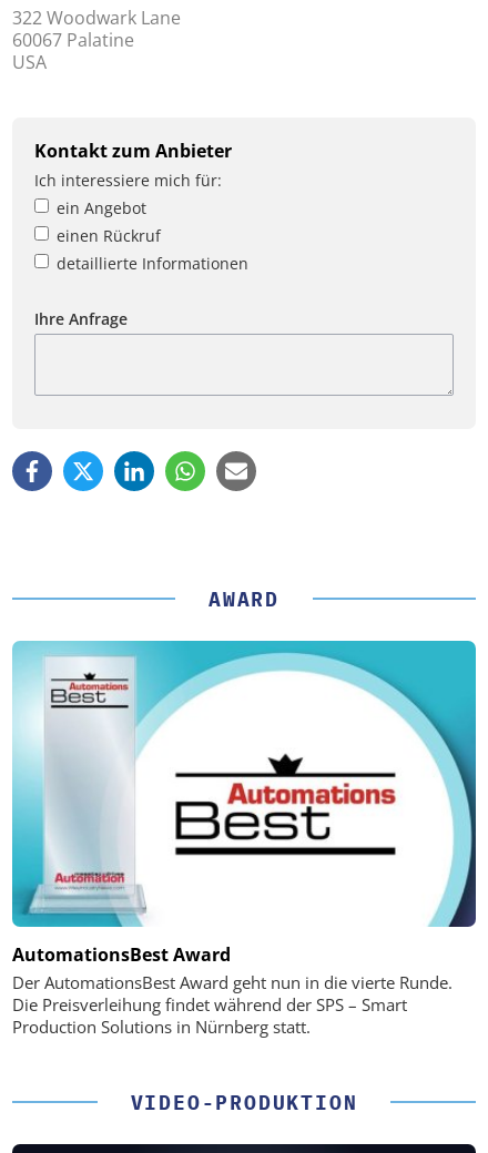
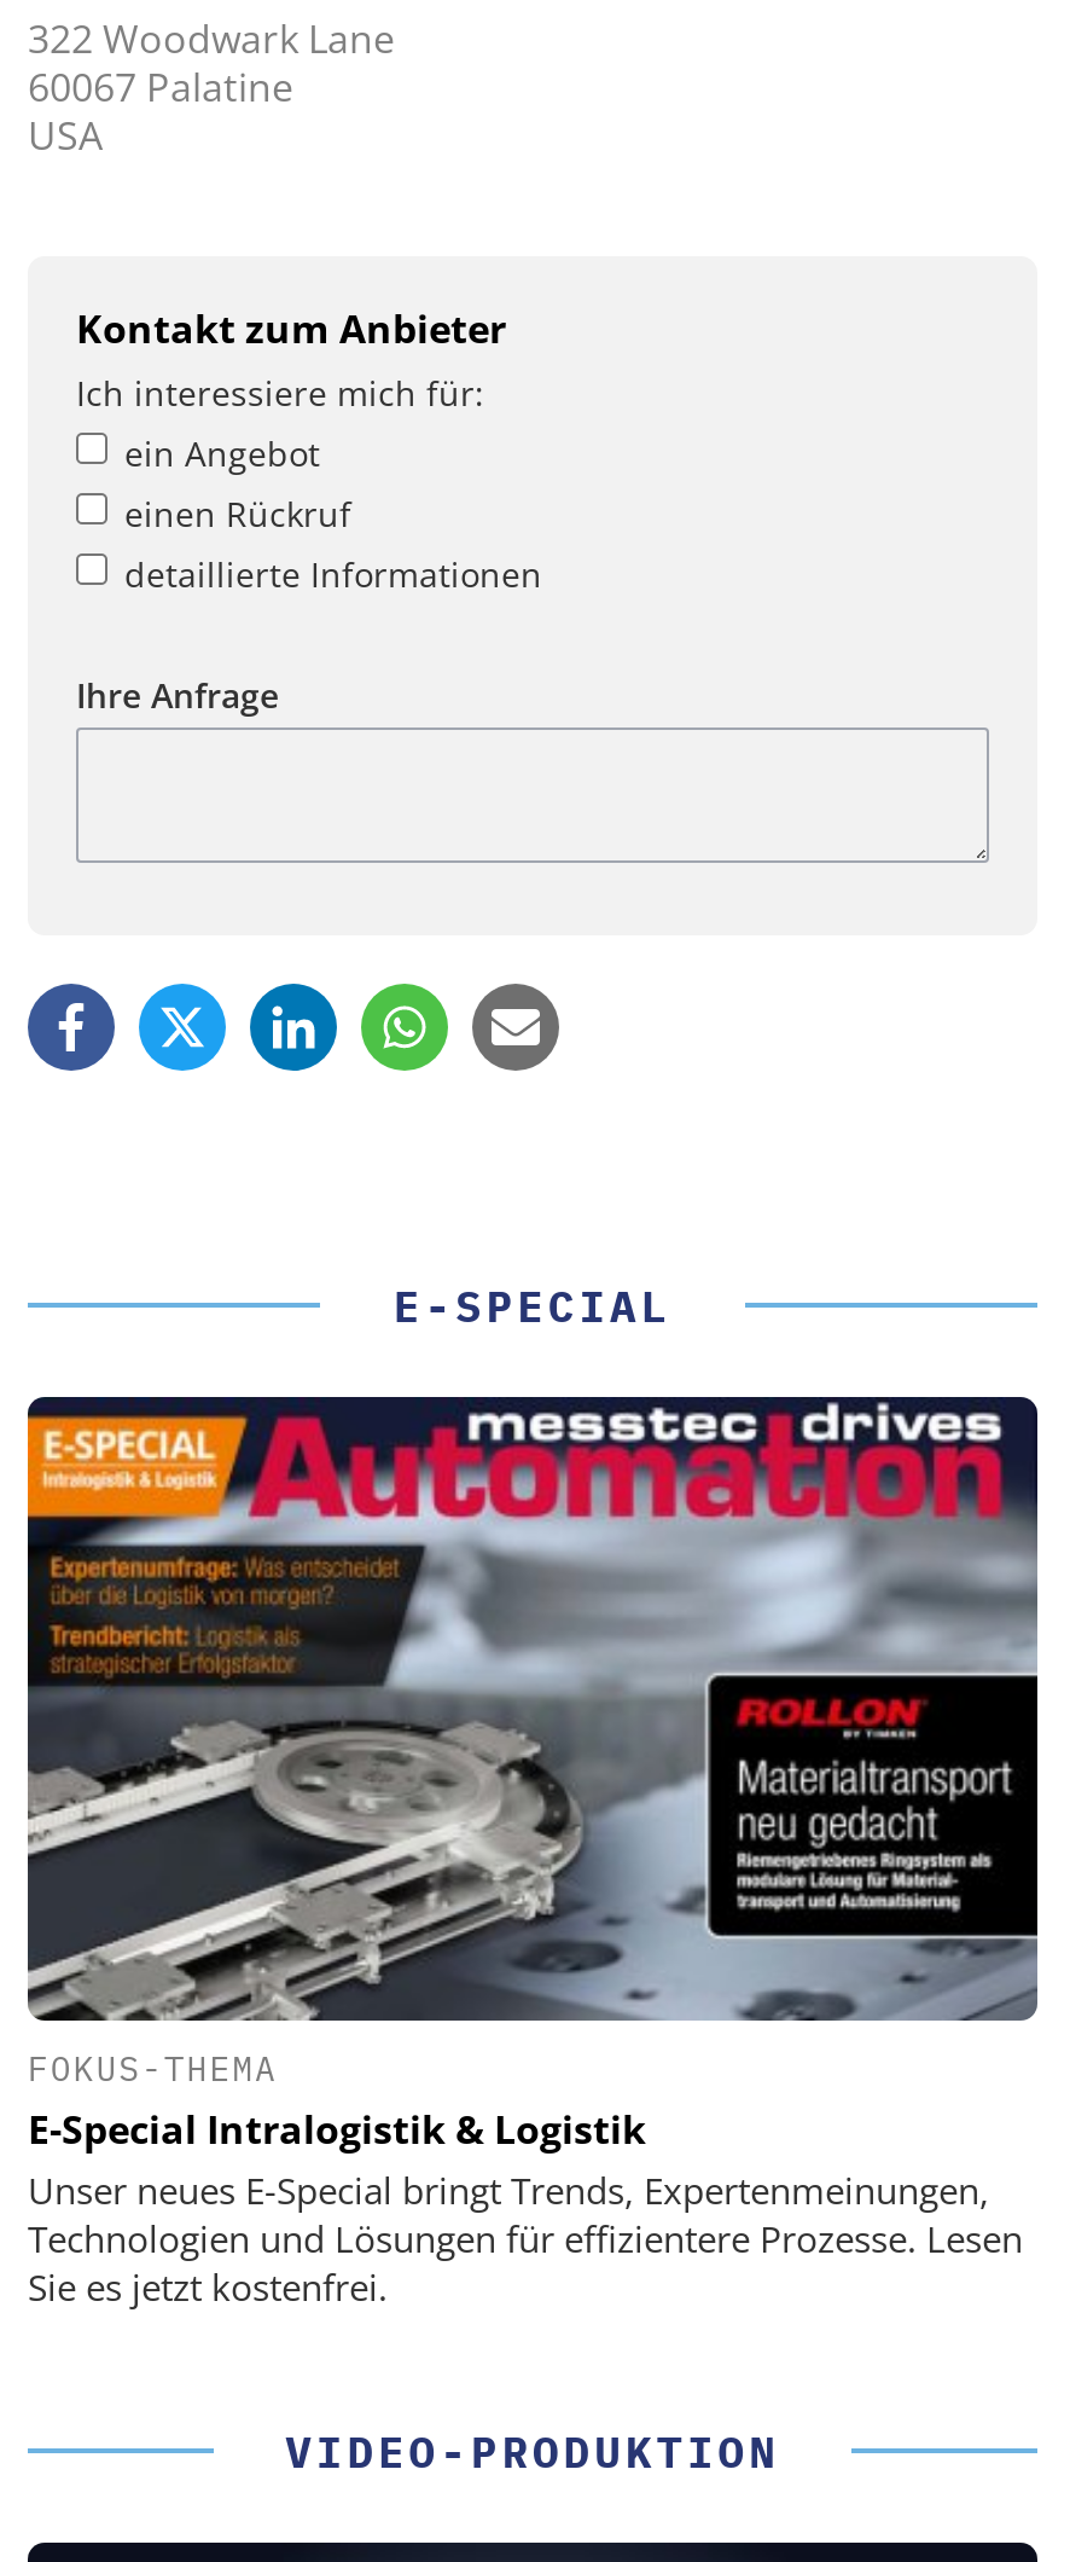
[209,586,279,612] AWARD -> [393,1278,672,1333] E-SPECIAL
[11,640,477,1038] [image] | AutomationsBest Award | Der AutomationsBest Award geht nun in die vierte Runde. | Die Preisverleihung findet während der SPS – Smart | Production Solutions in Nürnberg statt. -> [25,1395,1040,2311] [image] | FOKUS-THEMA | E-Special Intralogistik & Logistik | Unser neues E-Special bringt Trends, Expertenmeinungen, | Technologien und Lösungen für effizientere Prozesse. Lesen | Sie es jetzt kostenfrei.

